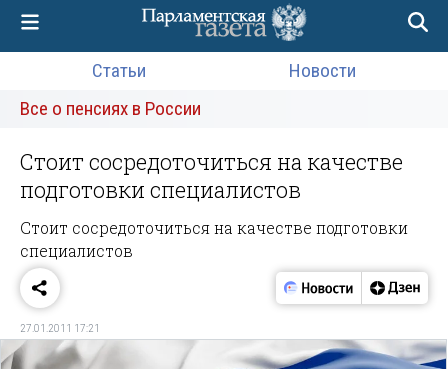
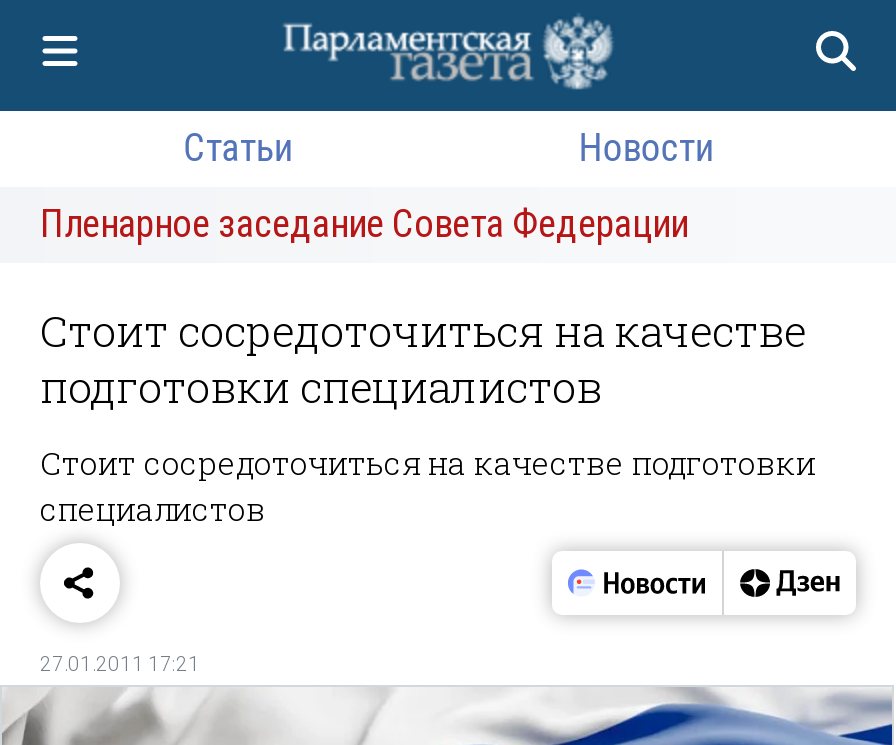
[20,97,201,120] Все о пенсиях в России -> [40,201,688,247] Пленарное заседание Совета Федерации

